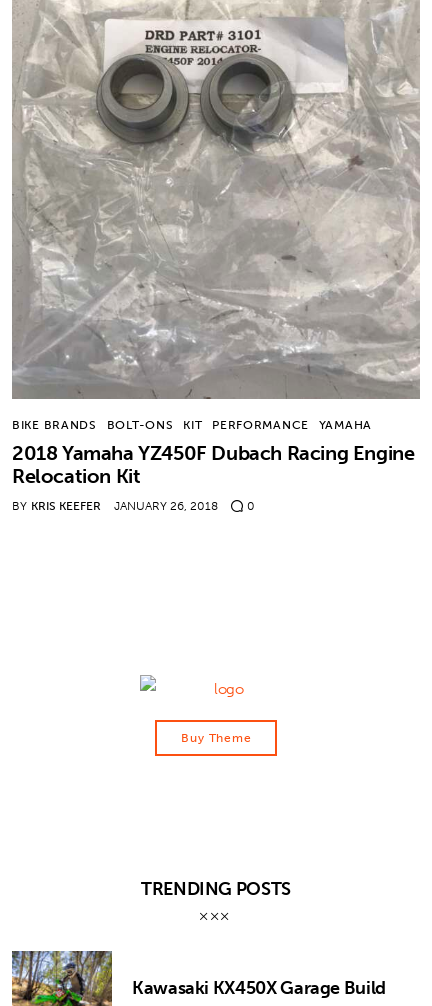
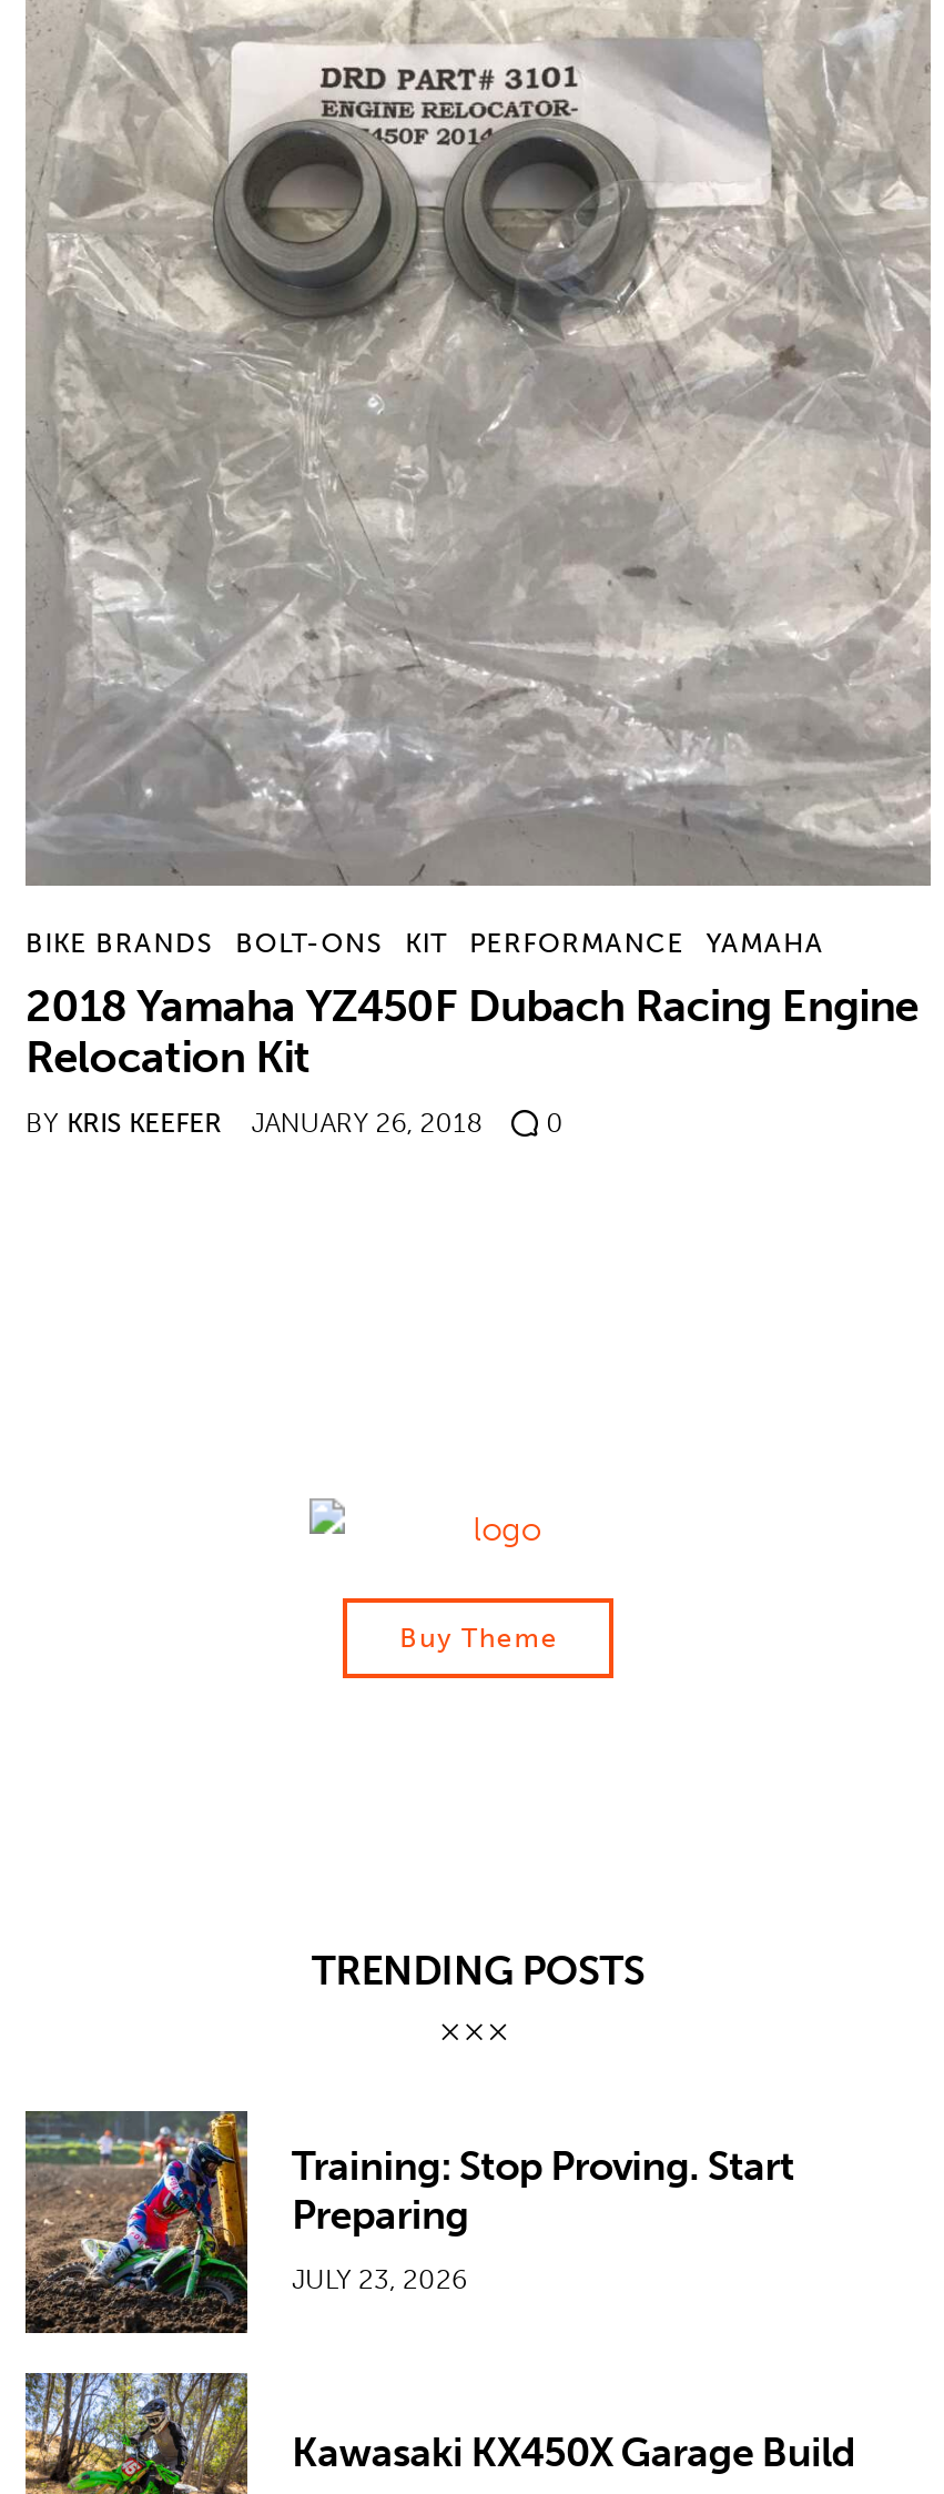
none -> [23,2111,794,2338] [image] | Training: Stop Proving. Start | Preparing | JULY 23, 2026

